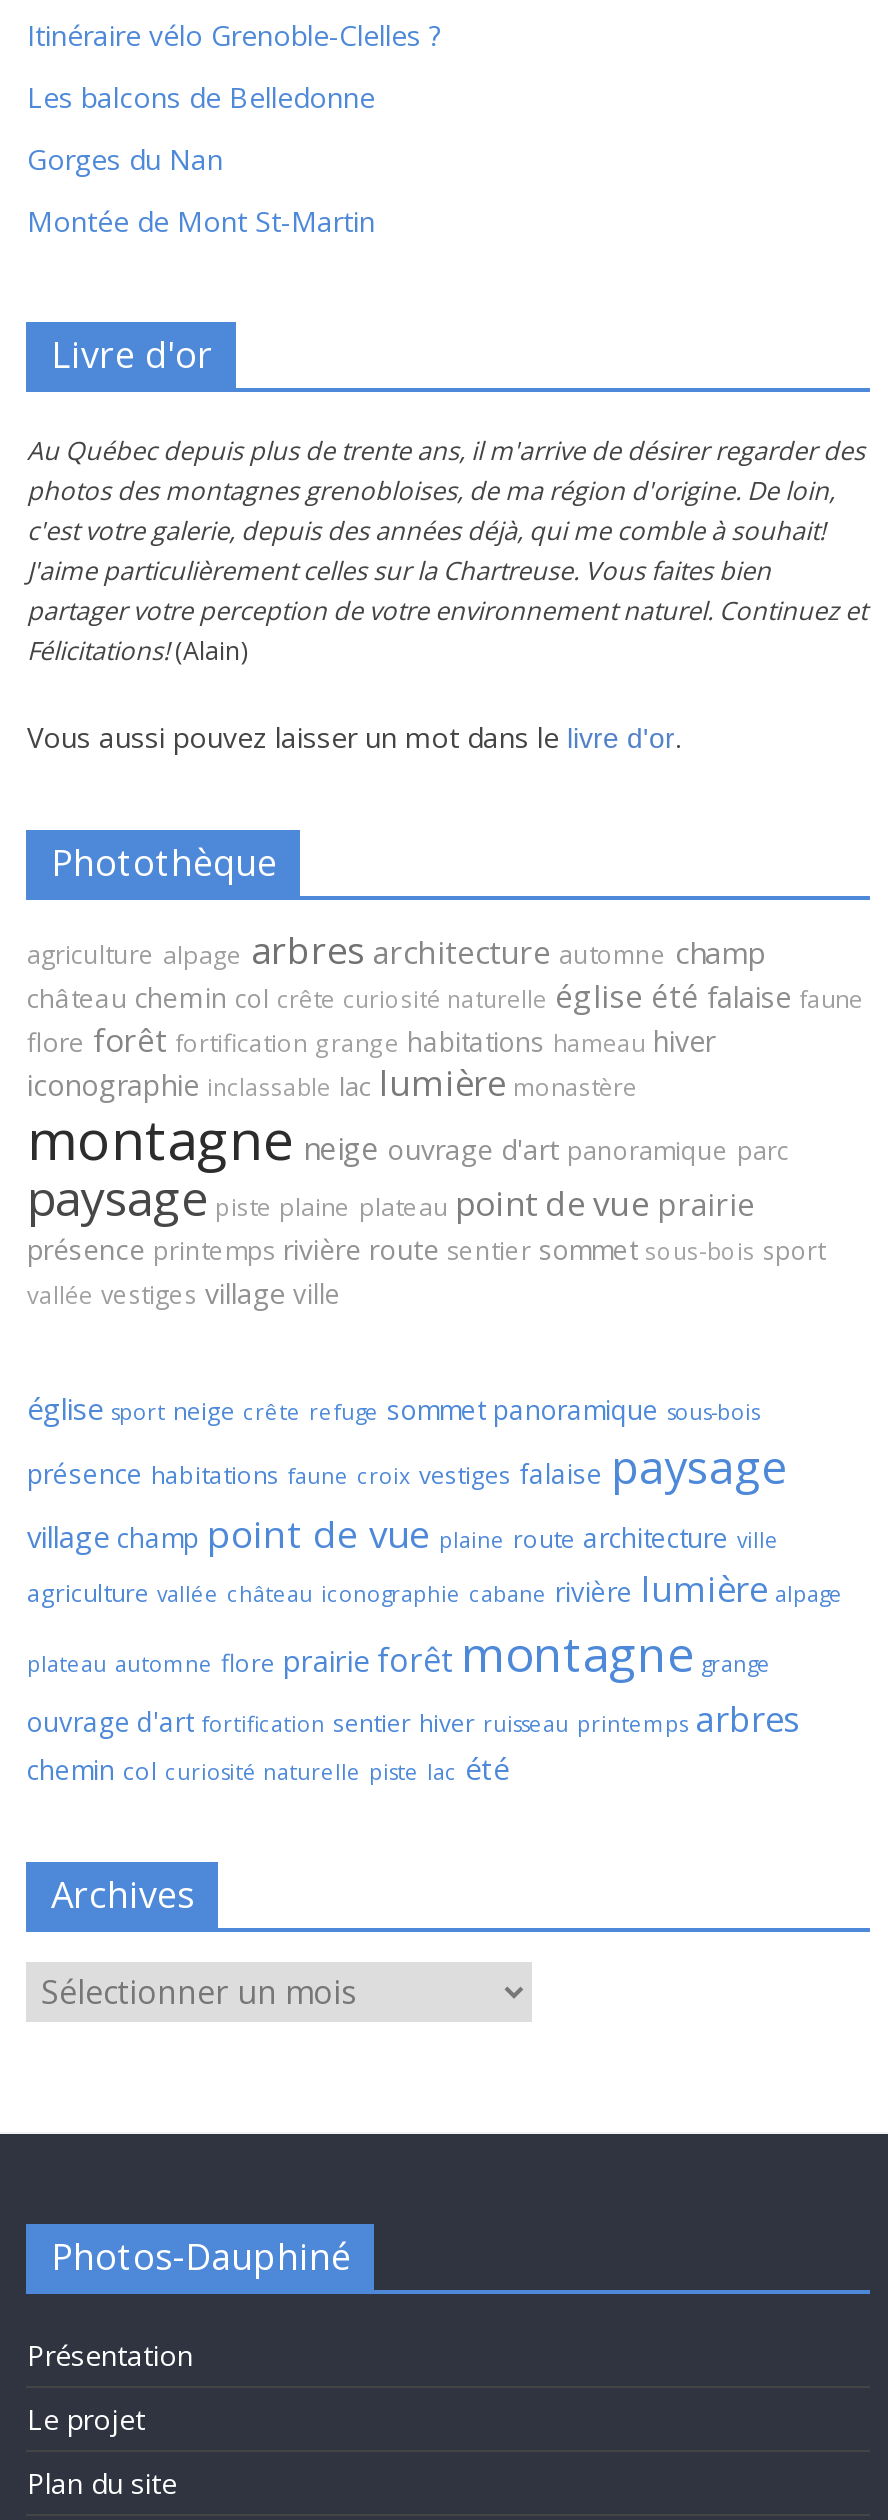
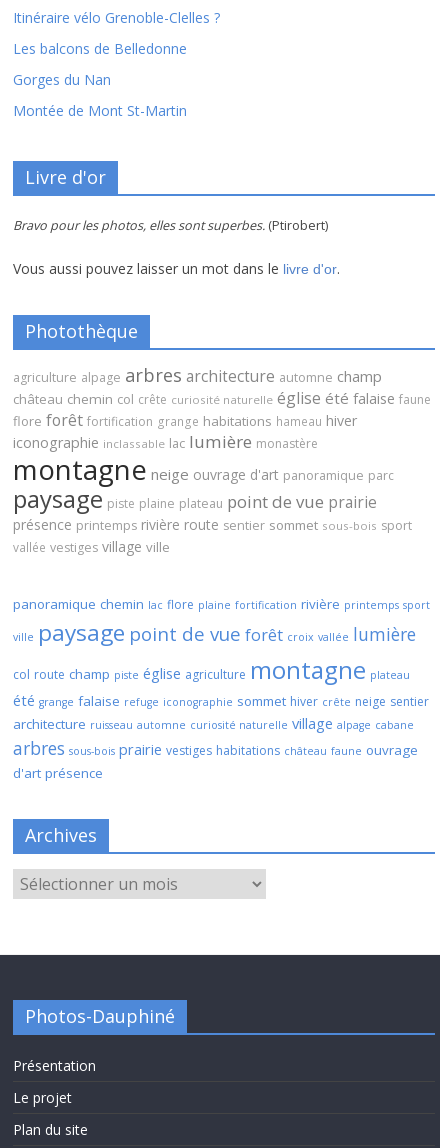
[27,434,867,668] Au Québec depuis plus de trente ans, il m'arrive de désirer regarder des | photos des montagnes grenobloises, de ma région d'origine. De loin, | c'est votre galerie, depuis des années déjà, qui me comble à souhait! | J'aime particulièrement celles sur la Chartreuse. Vous faites bien | partager votre perception de votre environnement naturel. Continuez et | Félicitations!(Alain) -> [13,217,328,234] Bravo pour les photos, elles sont superbes. (Ptirobert)
[27,1388,843,1788] église sport neige crête refuge sommet panoramique sous-bois | présence habitations faune croix vestiges falaise paysage | village champ point de vue plaine route architecture ville | agriculture vallée château iconographie cabane rivière lumière alpage | plateau automne flore prairie forêt montagne grange | ouvrage d'art fortification sentier hiver ruisseau printemps arbres | chemin col curiosité naturelle piste lac été -> [13,595,430,782] panoramique chemin lac flore plaine fortification rivière printemps sport | ville paysage point de vue forêt croix vallée lumière | col route champ piste église agriculture montagne plateau | été grange falaise refuge iconographie sommet hiver crête neige sentier | architecture ruisseau automne curiosité naturelle village alpage cabane | arbres sous-bois prairie vestiges habitations château faune ouvrage | d'art présence

